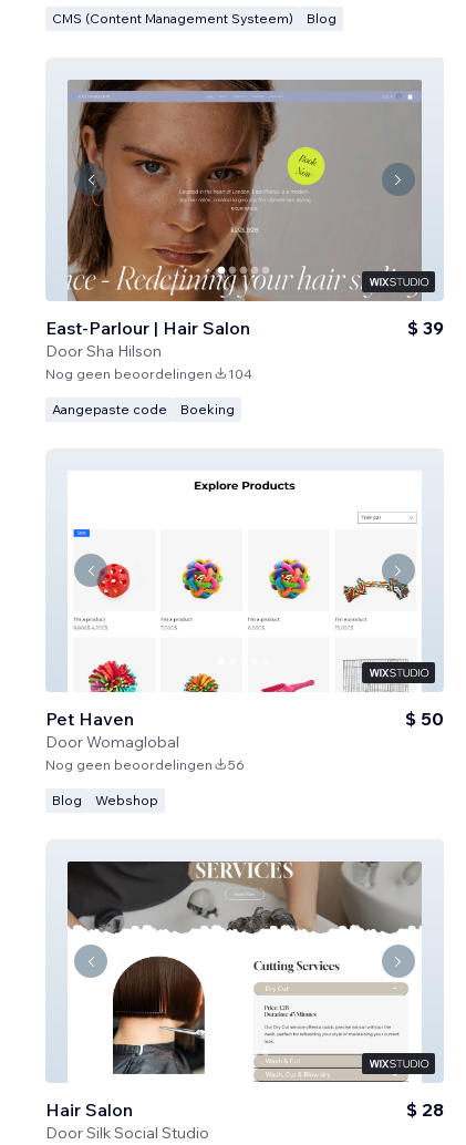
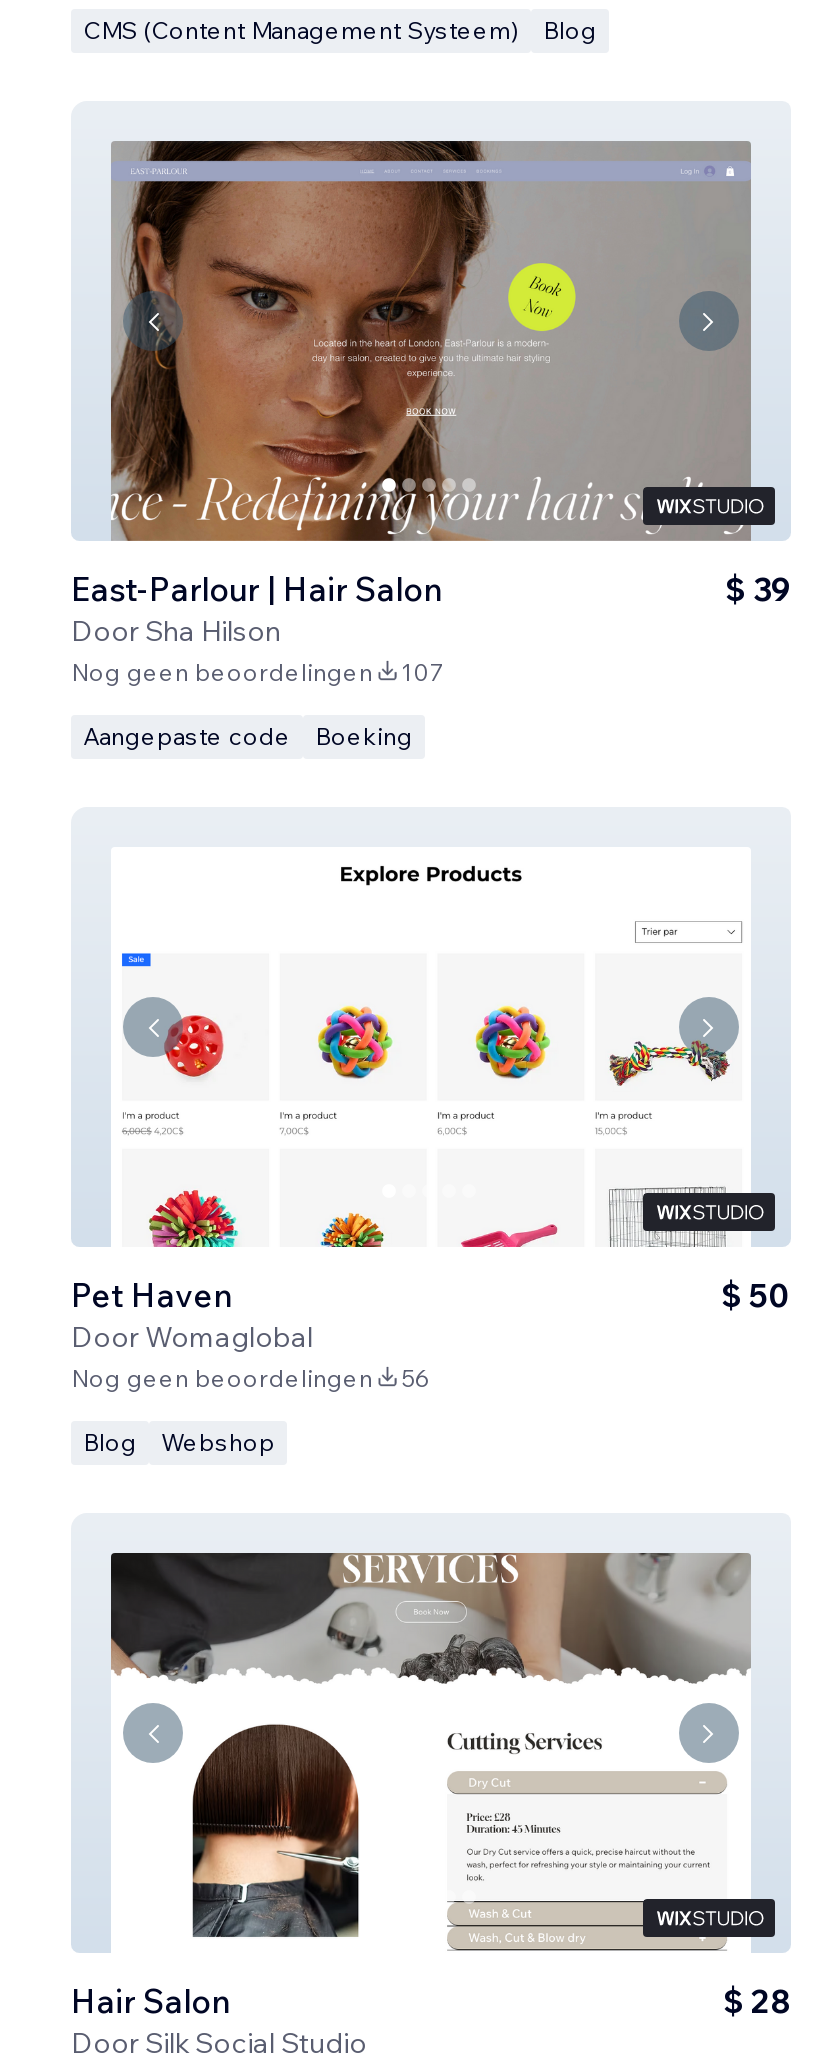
[45,365,252,382] Nog geen beoordelingen 104 -> [71,657,443,687] Nog geen beoordelingen 107

